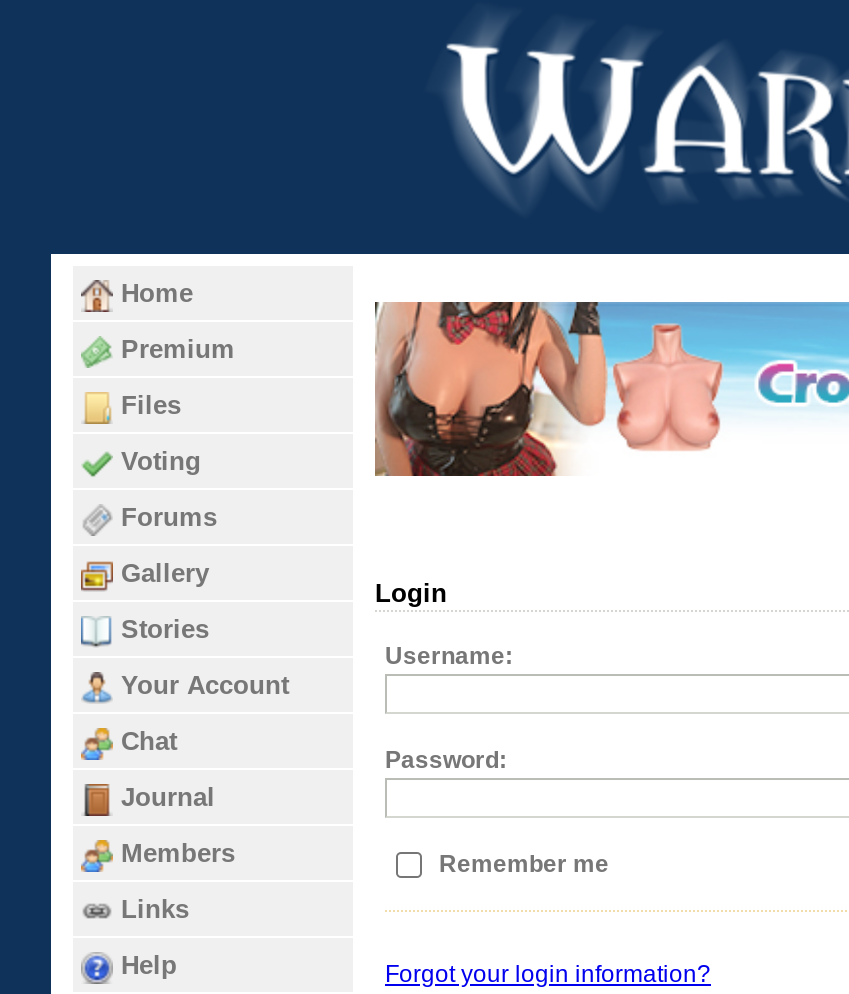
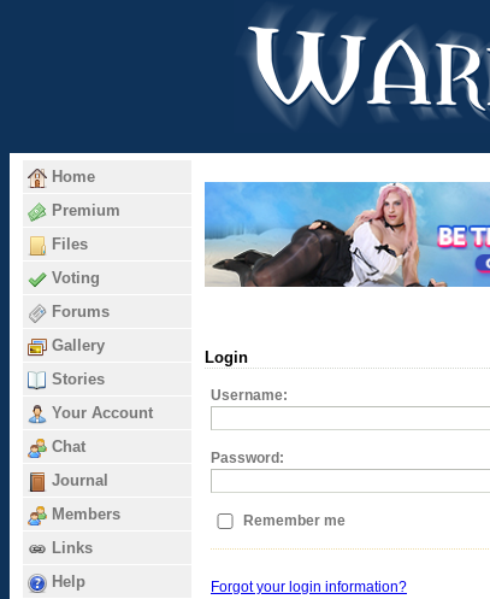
[373,300,843,478] [image] -> [203,181,486,288] [image]

